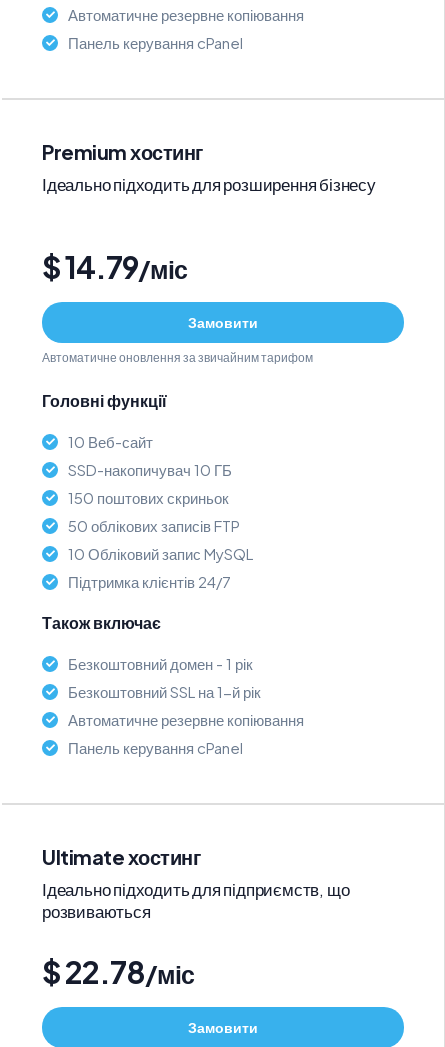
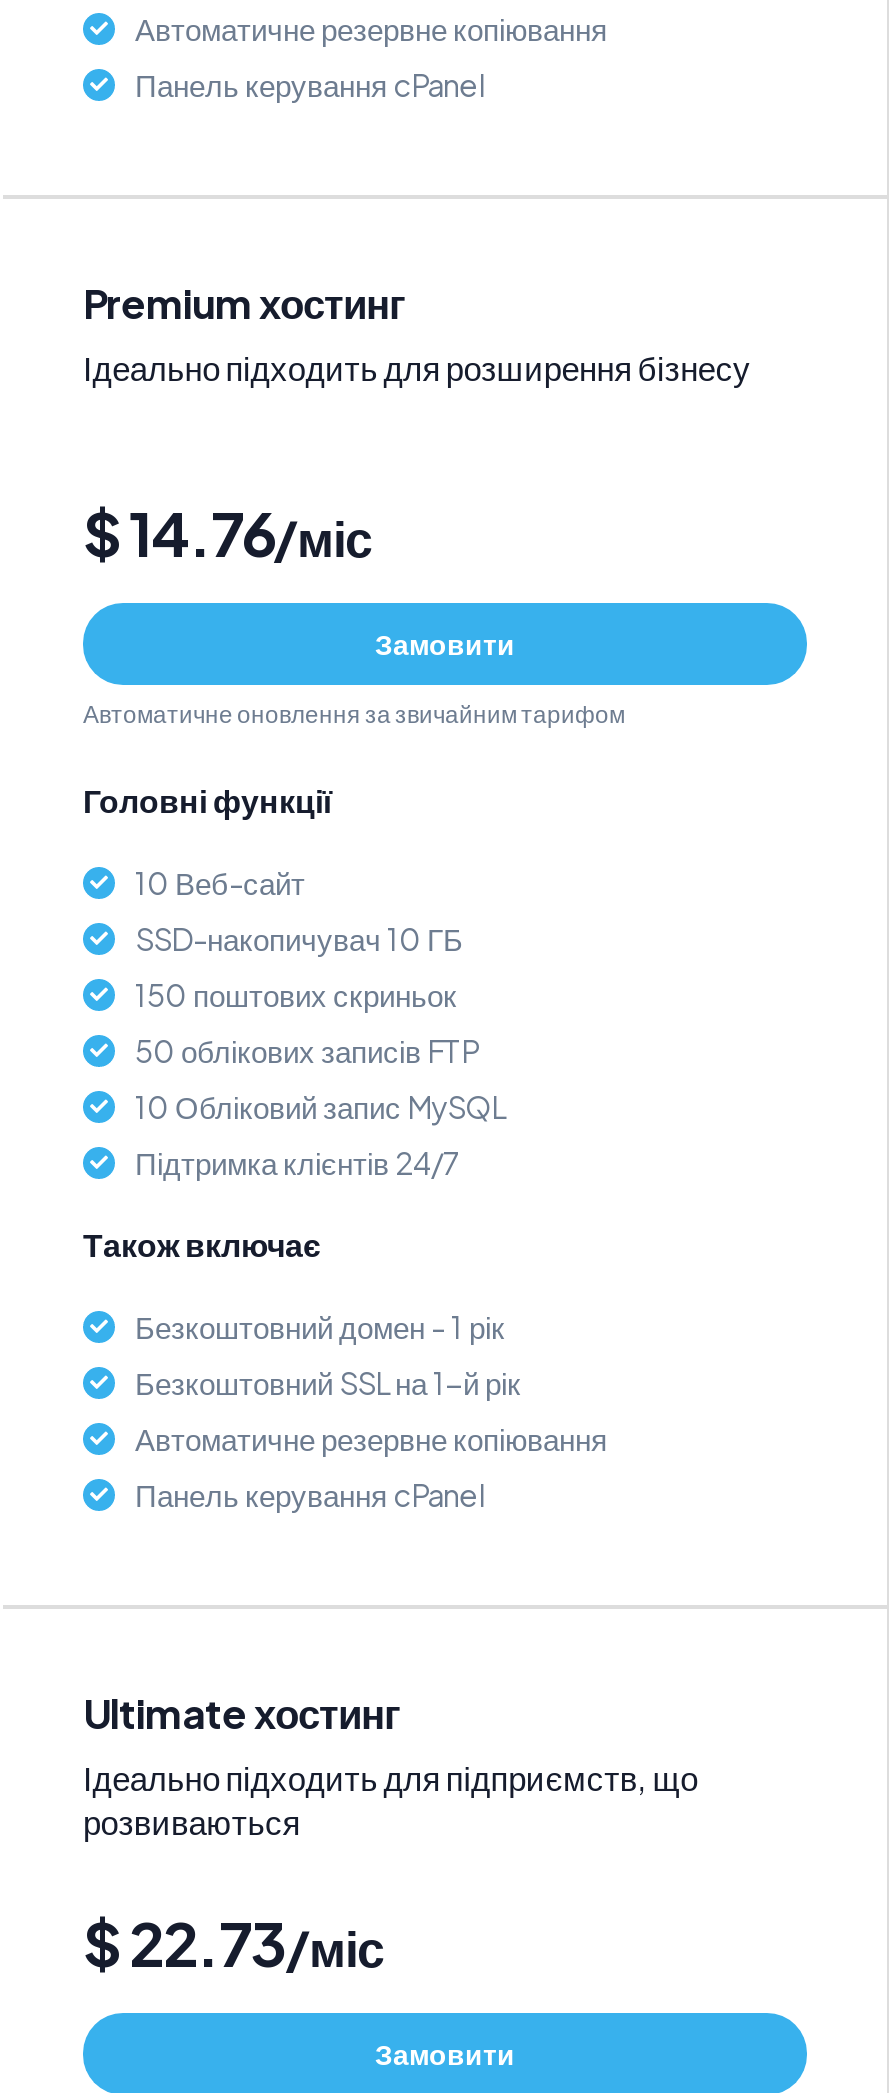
[42,248,187,286] $14.79/міс -> [83,494,371,570] $14.76/міс
[42,953,194,991] $22.78/міс -> [83,1904,383,1980] $22.73/міс

